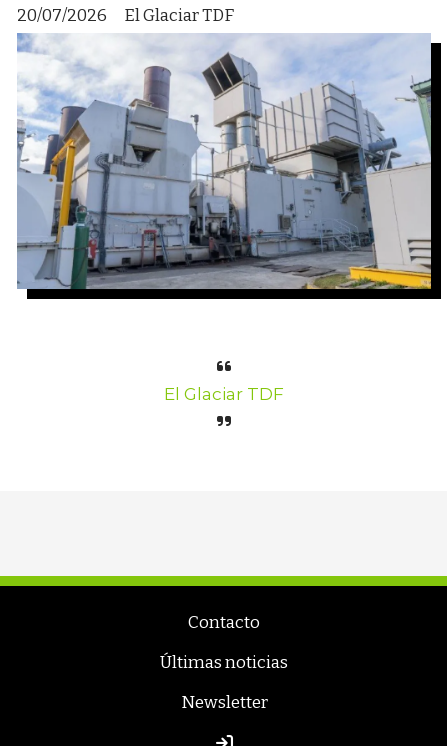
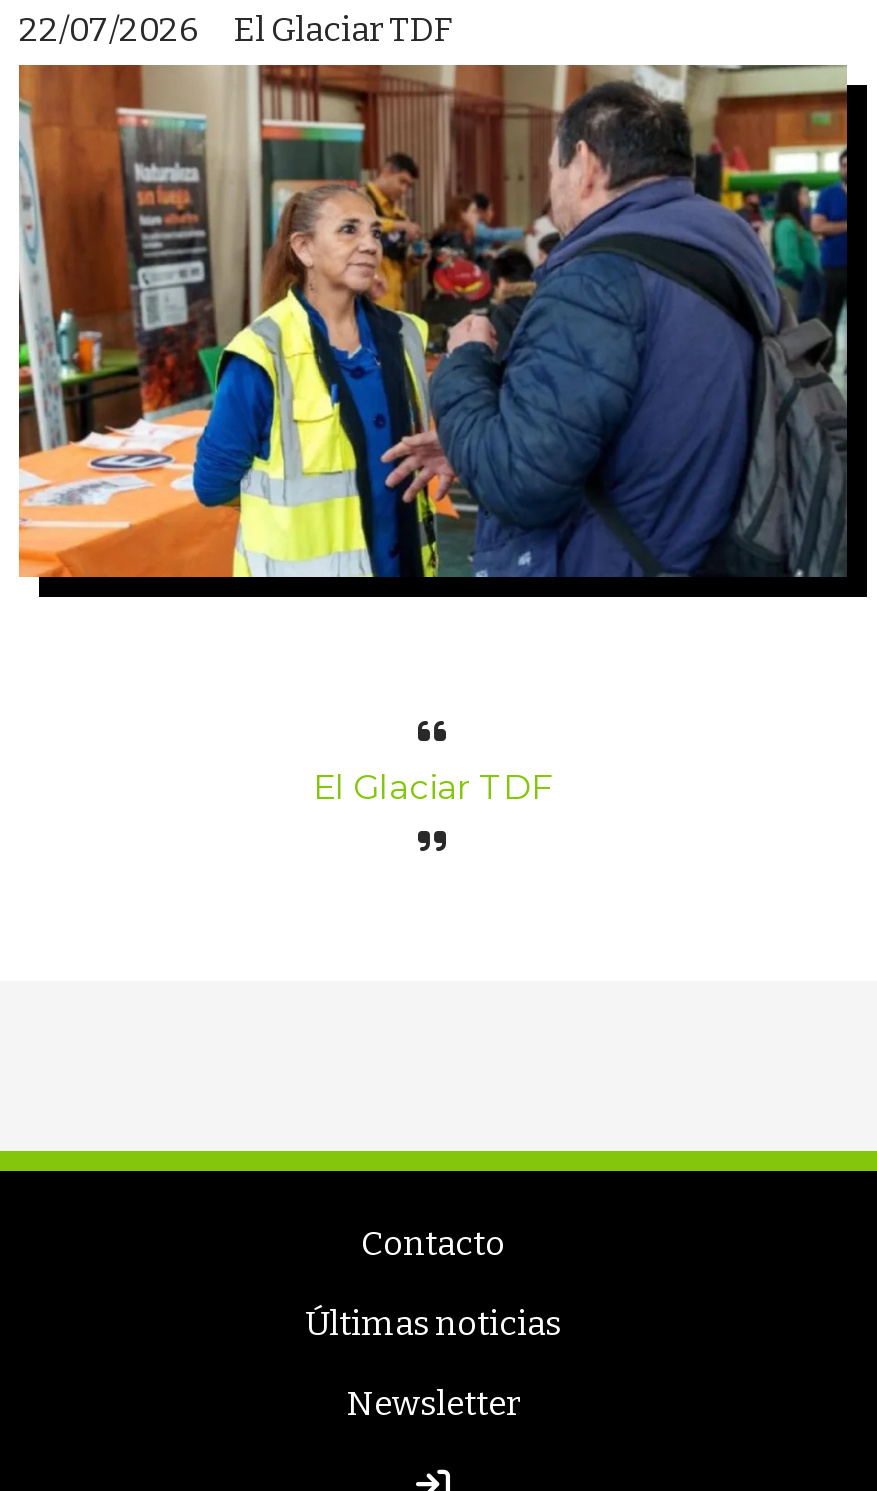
[17,5,234,26] 20/07/2026 El Glaciar TDF -> [19,10,453,52] 22/07/2026 El Glaciar TDF
[16,33,432,290] [image] -> [17,63,849,579] [image]

